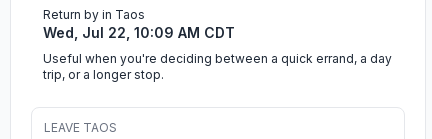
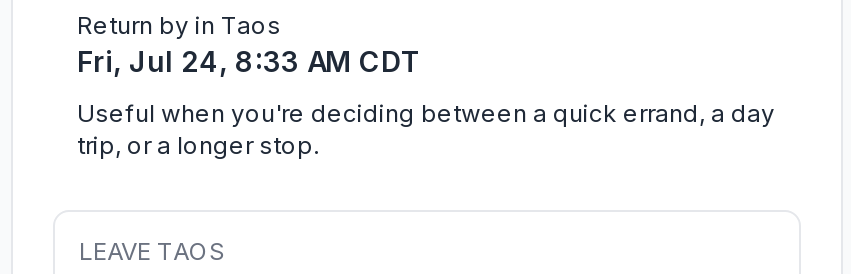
[43,24,235,41] Wed, Jul 22, 10:09 AM CDT -> [77,44,421,78] Fri, Jul 24, 8:33 AM CDT

